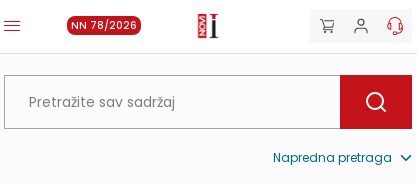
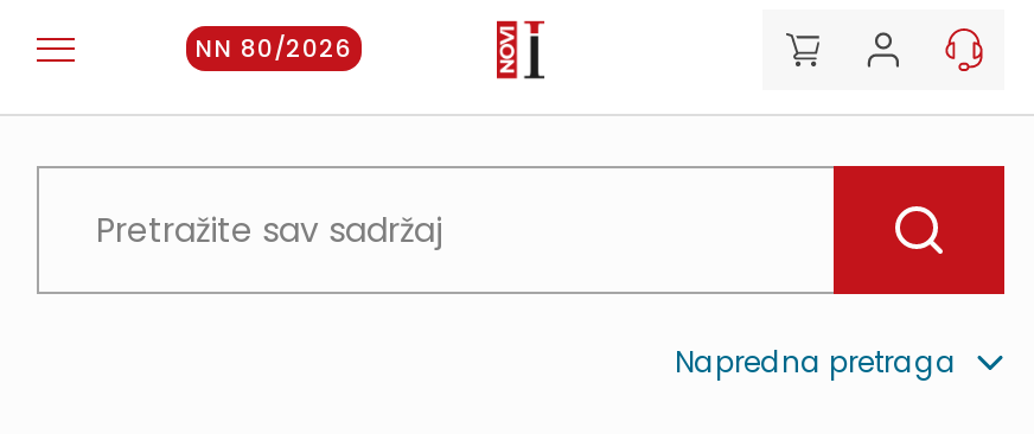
[71,18,137,33] NN 78/2026 -> [196,31,352,66] NN 80/2026

